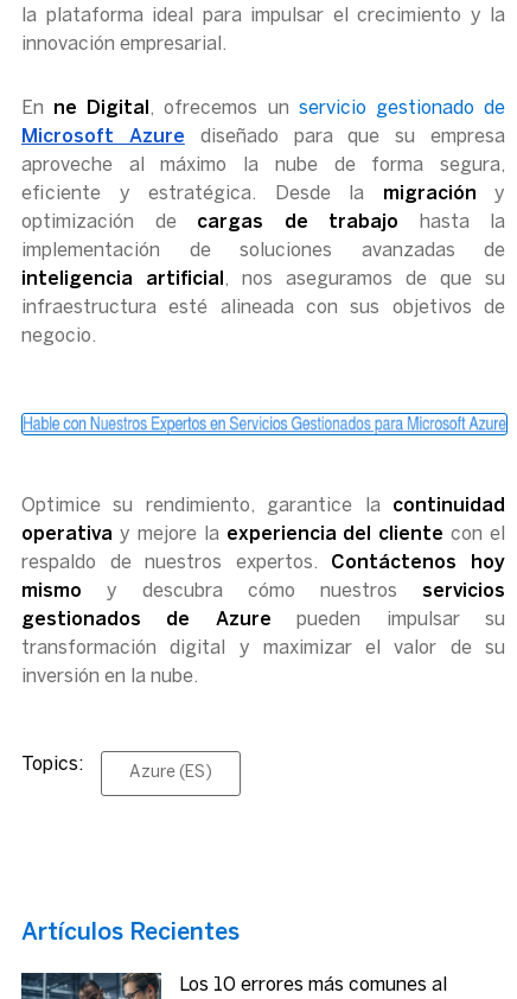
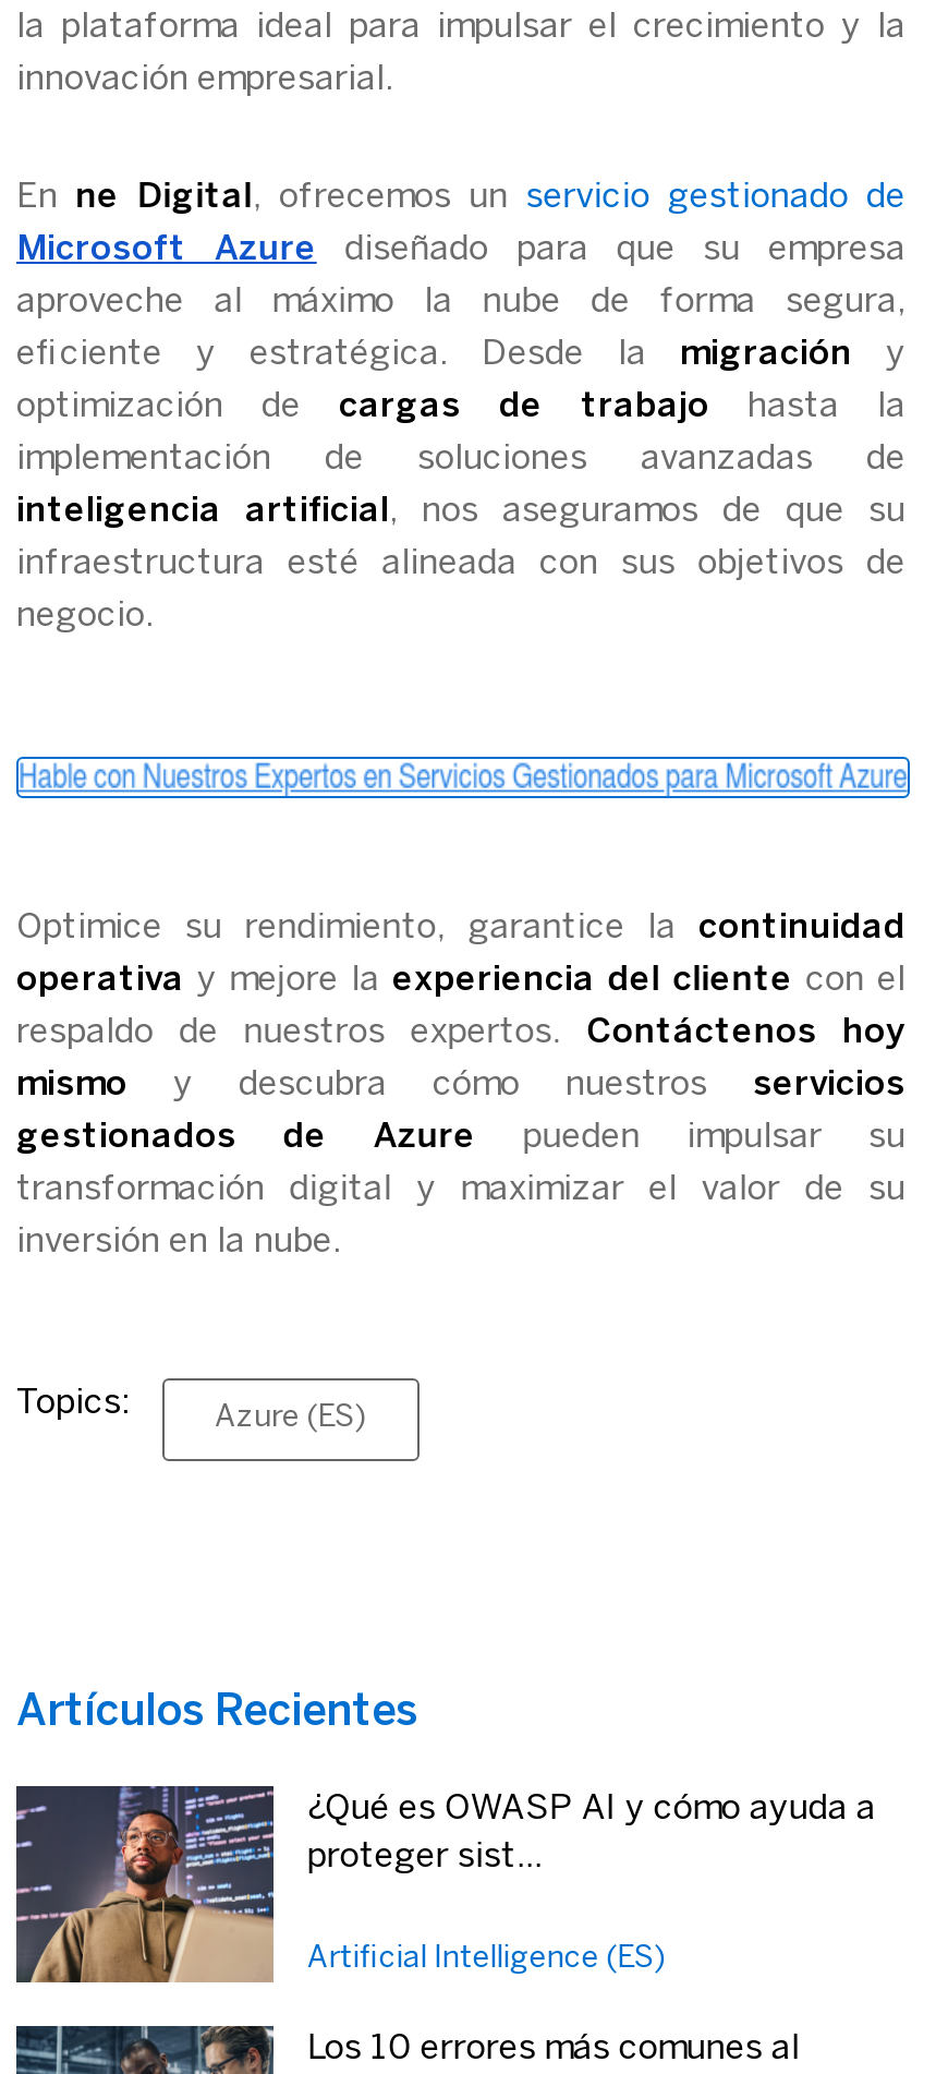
none -> [14,1784,876,1985] [image] | ¿Qué es OWASP AI y cómo ayuda a | proteger sist... | Artificial Intelligence (ES)

